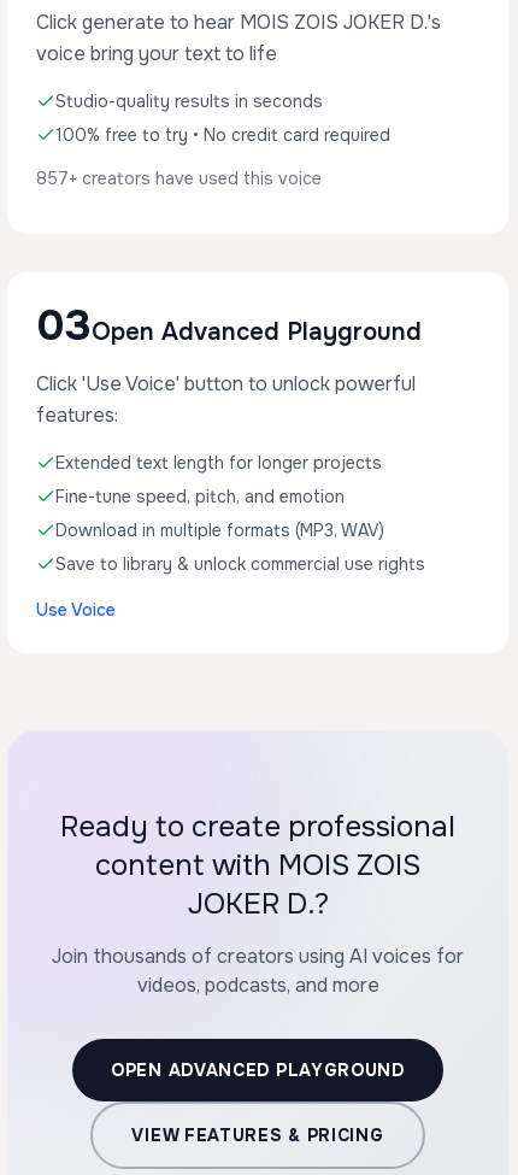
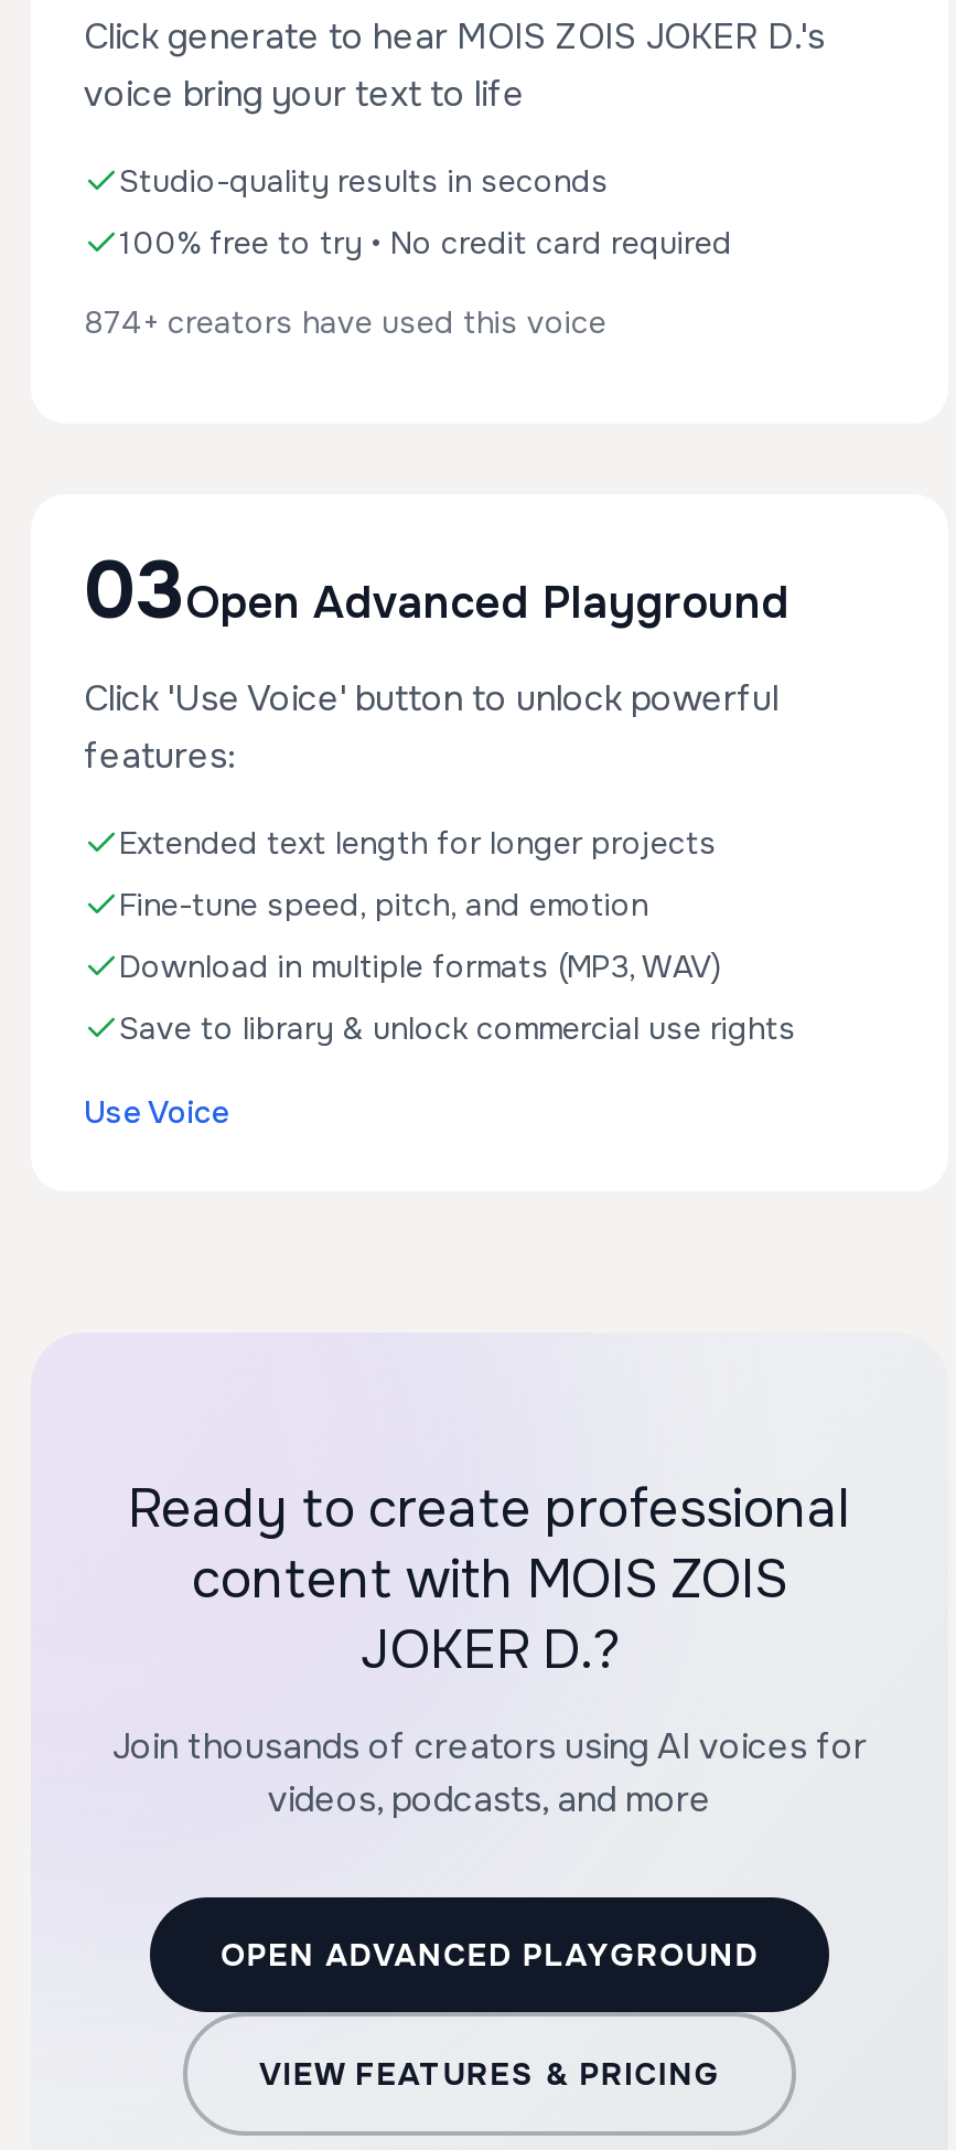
[36,168,322,189] 857+ creators have used this voice -> [84,302,606,342] 874+ creators have used this voice

